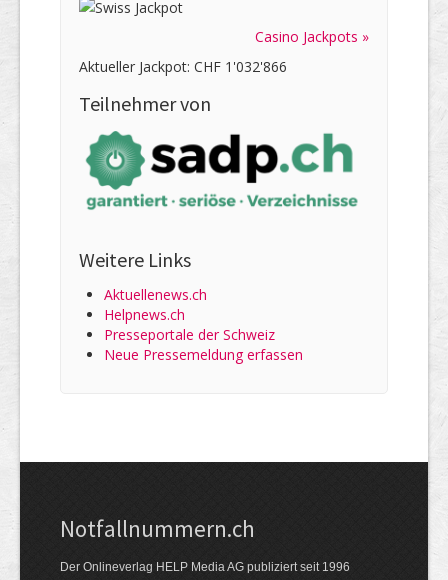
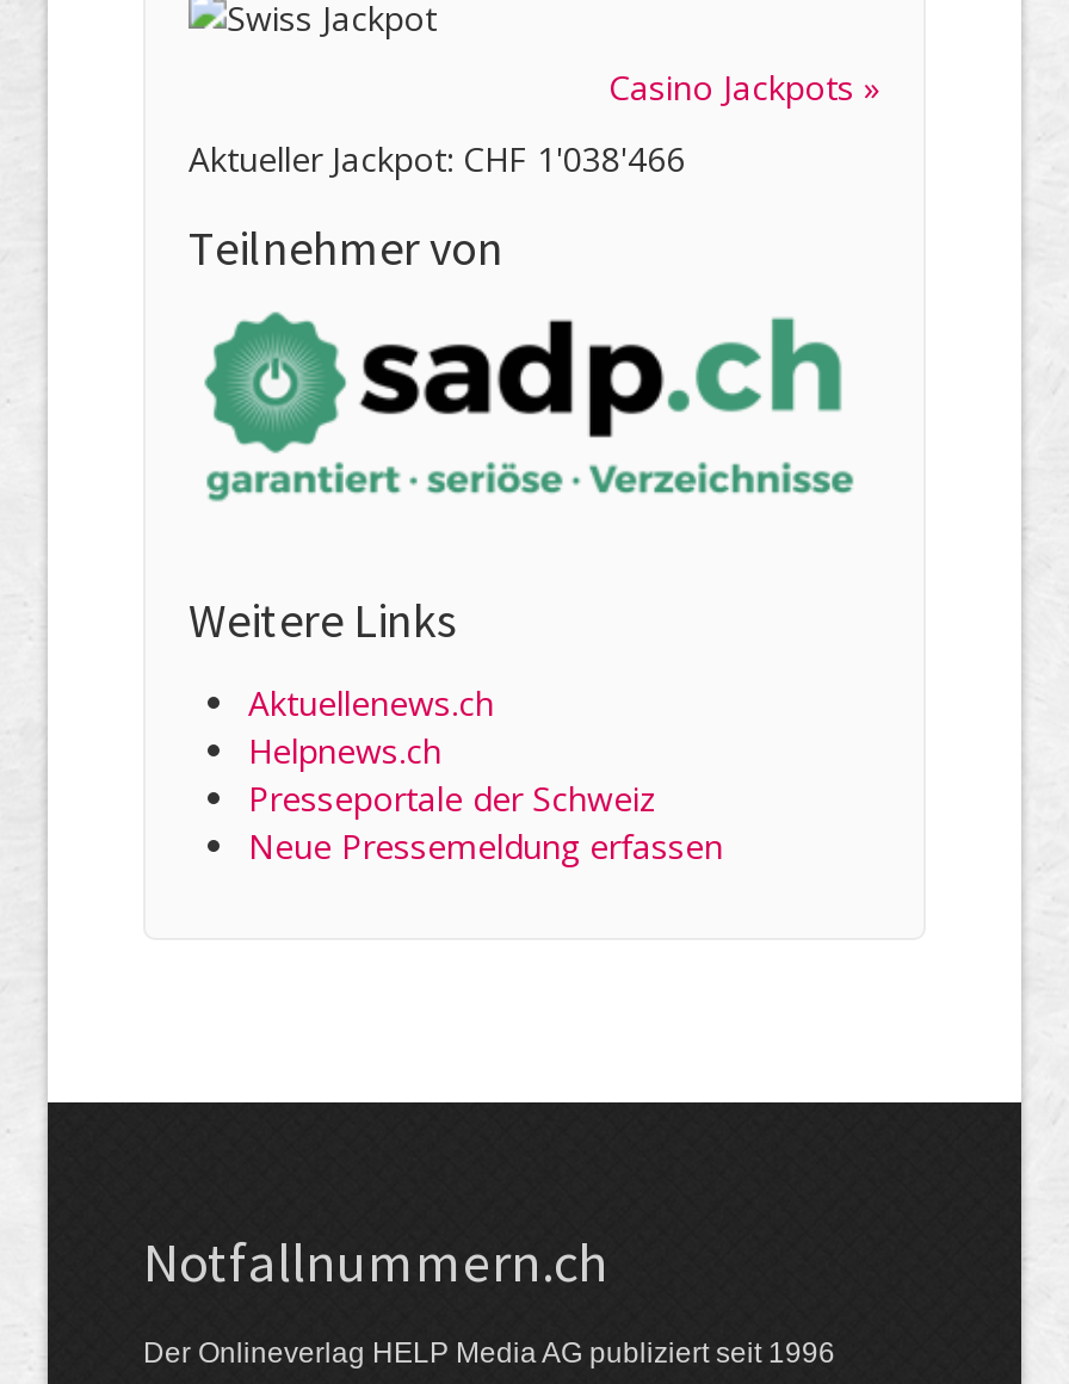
[79,57,287,76] Aktueller Jackpot: CHF 1'032'866 -> [189,136,685,181] Aktueller Jackpot: CHF 1'038'466

